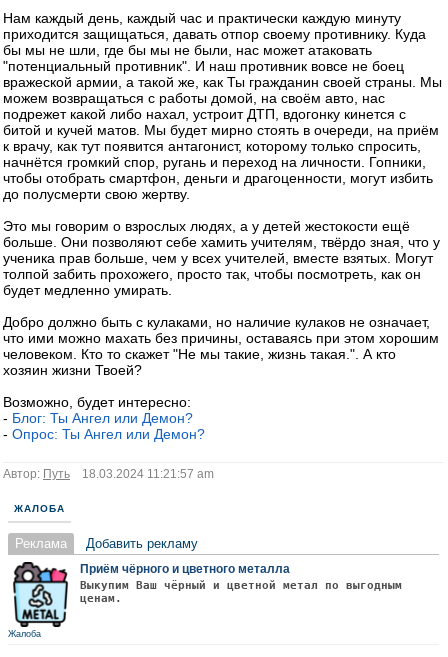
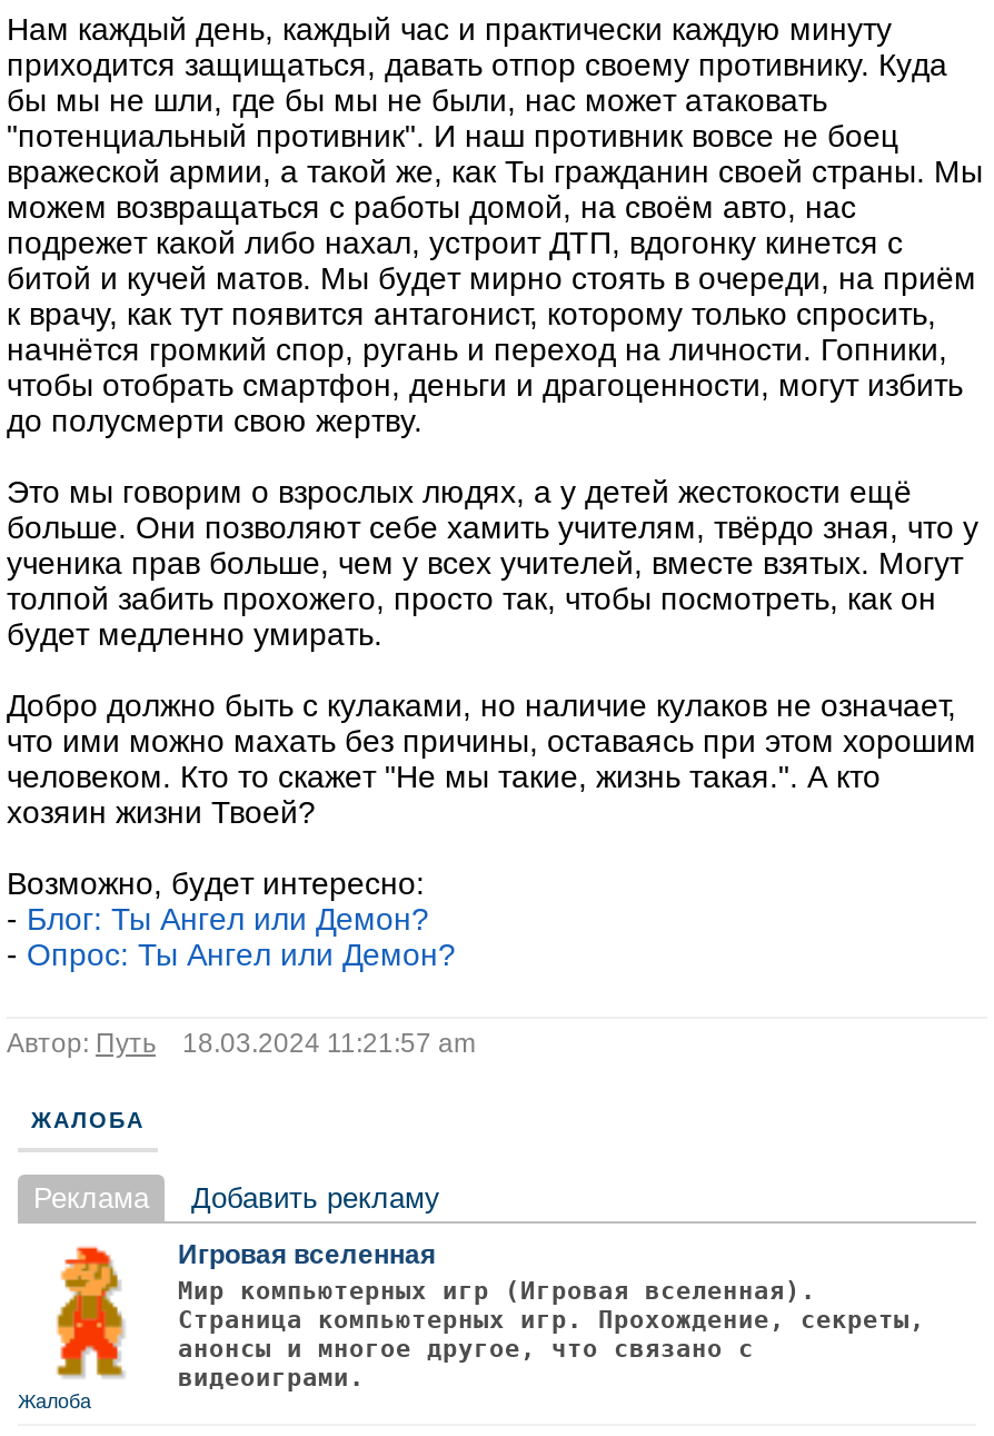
[12,561,402,628] [image] | Приём чёрного и цветного металла | Выкупим Ваш чёрный и цветной метал по выгодным | ценам. -> [29,1239,925,1393] [image] | Игровая вселенная | Мир компьютерных игр (Игровая вселенная). | Страница компьютерных игр. Прохождение, секреты, | анонсы и многое другое, что связано с | видеоиграми.

